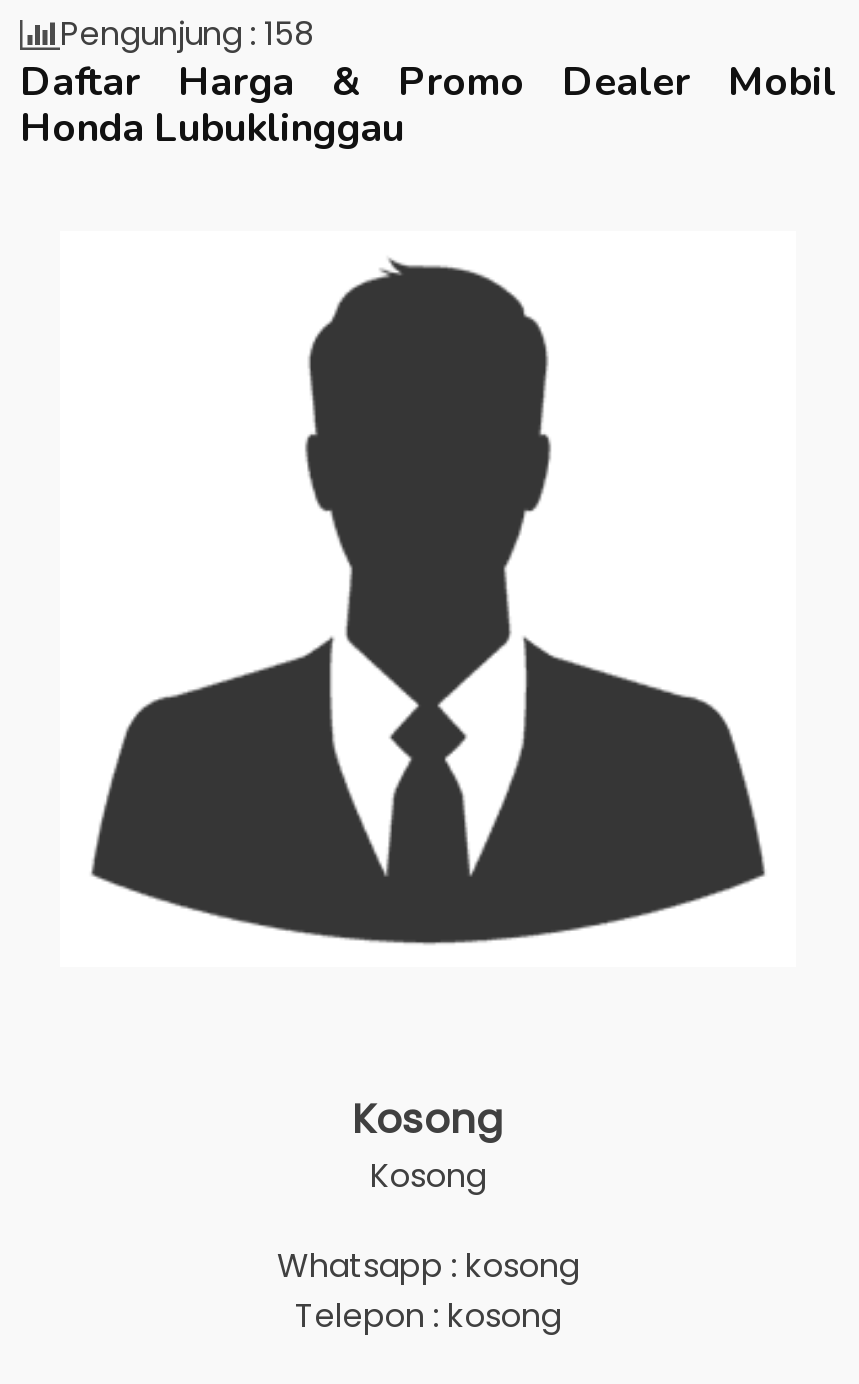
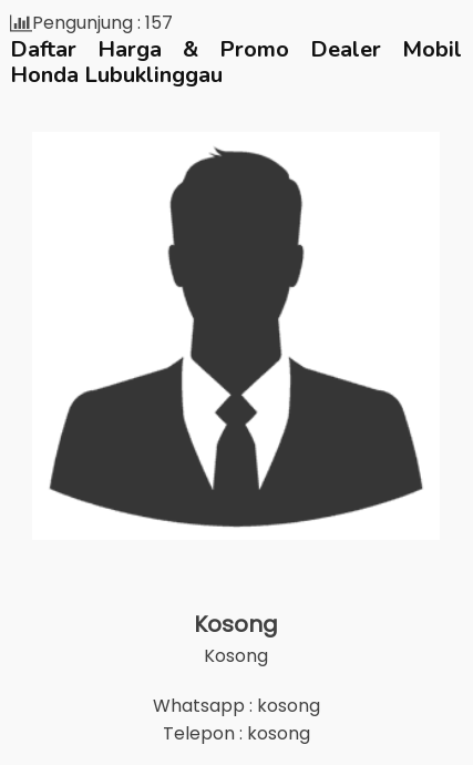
[60,11,314,57] Pengunjung : 158 -> [32,10,173,35] Pengunjung : 157

